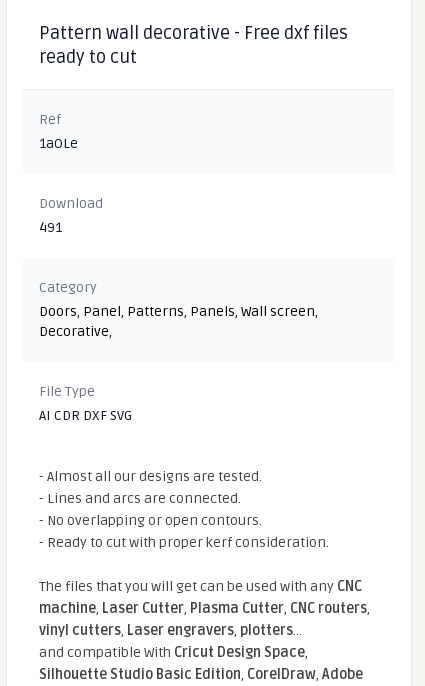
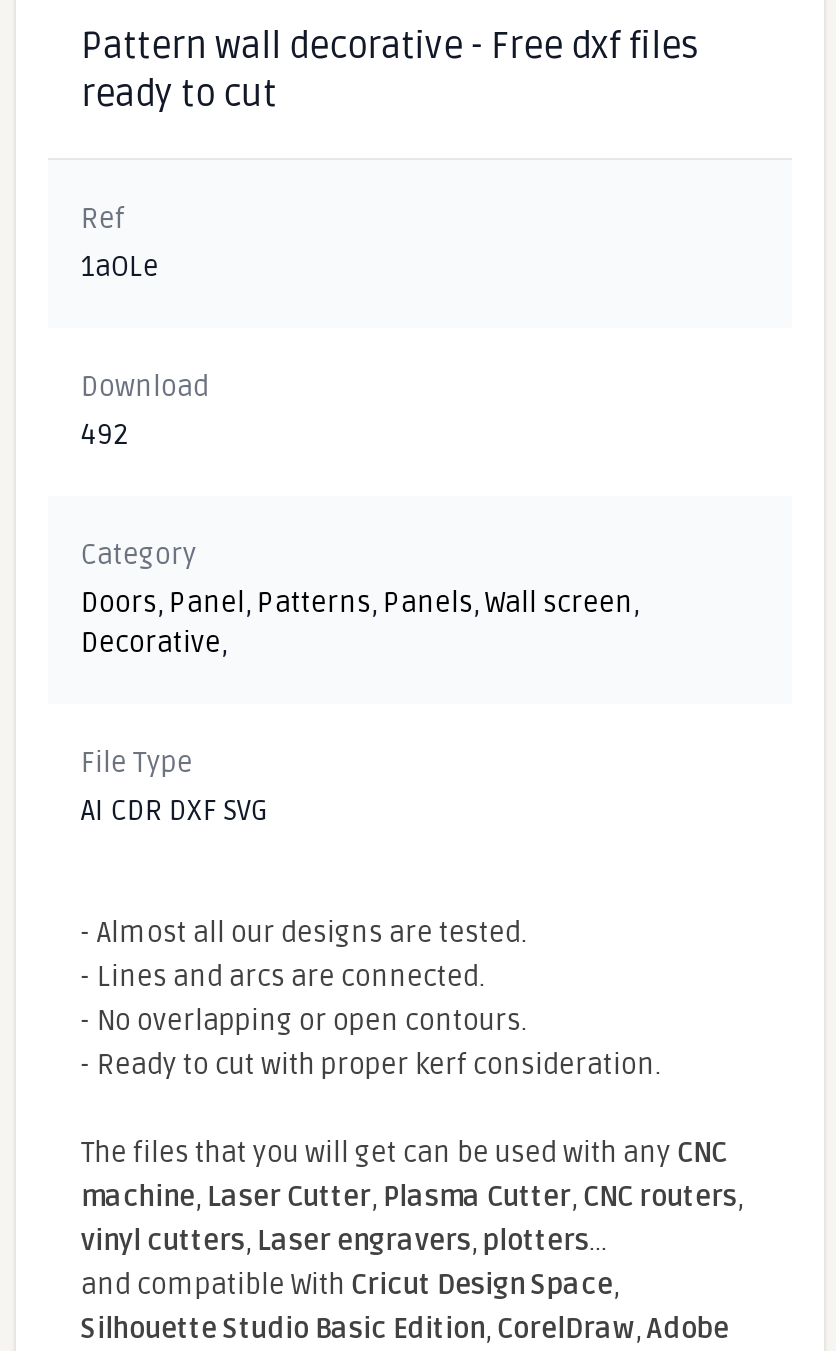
[39,219,62,236] 491 -> [81,417,127,451] 492

